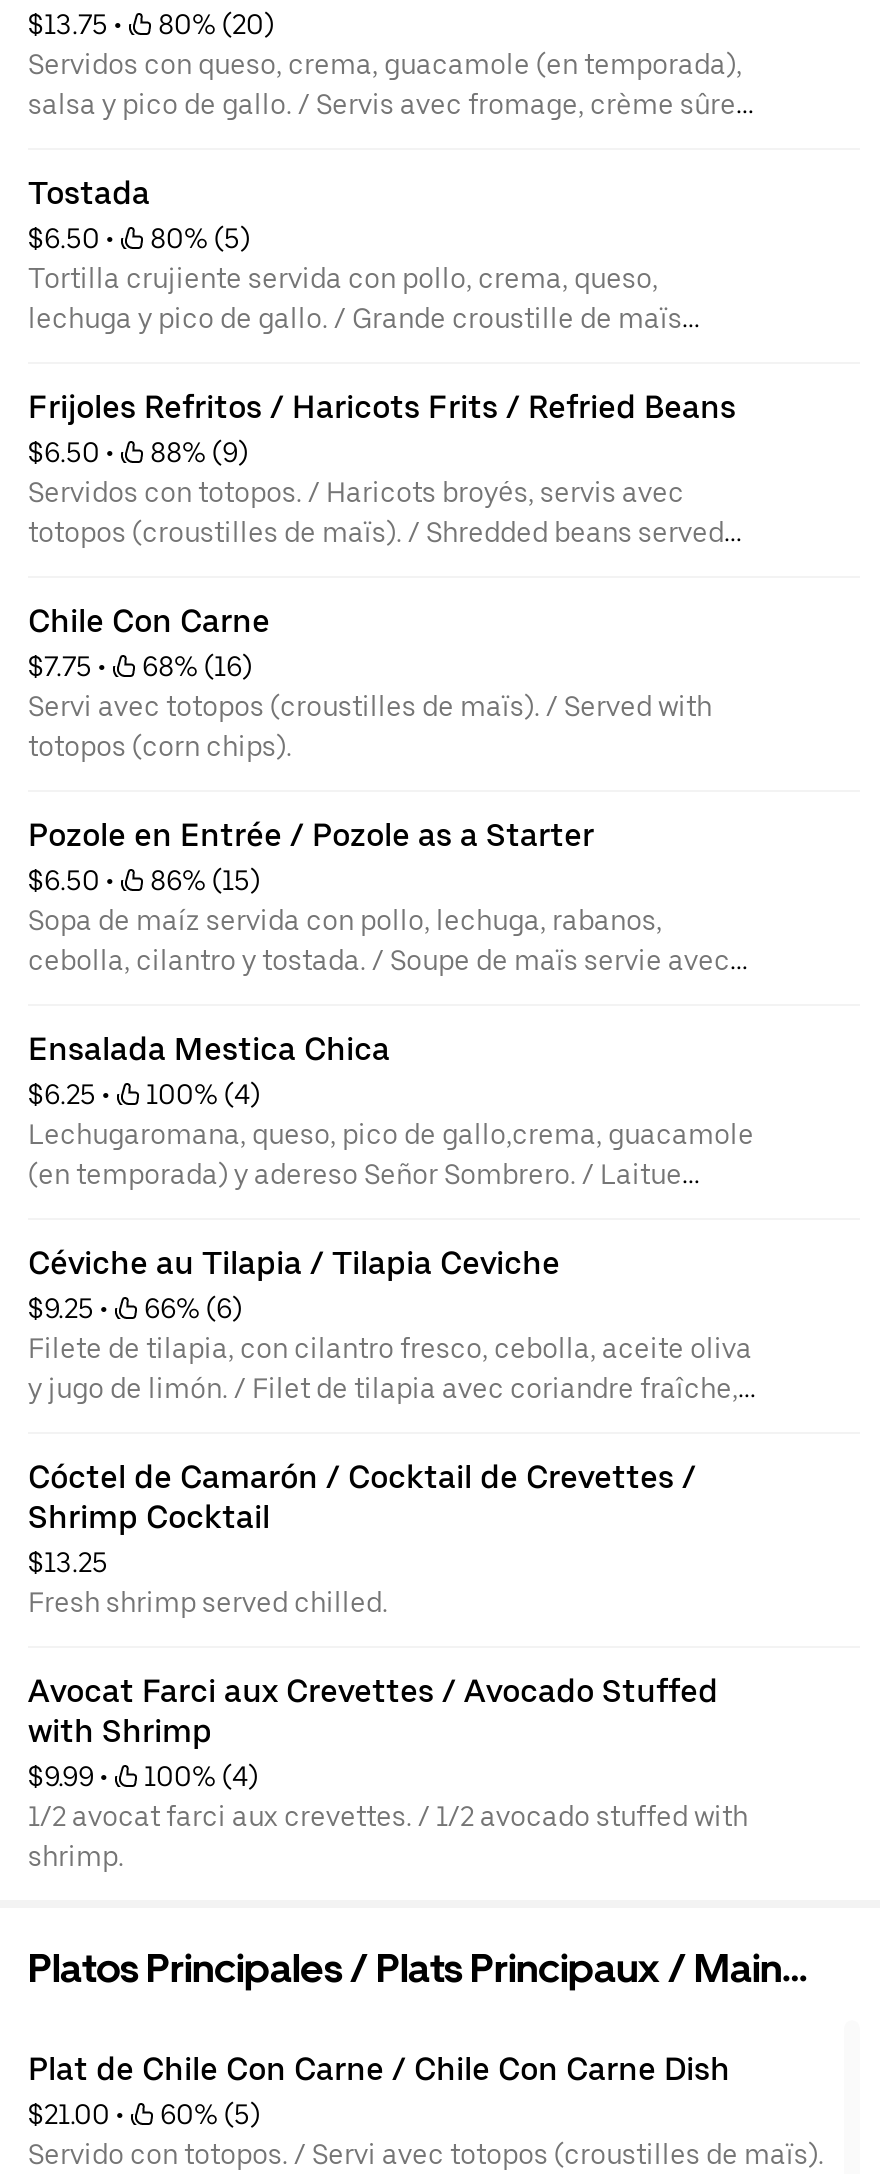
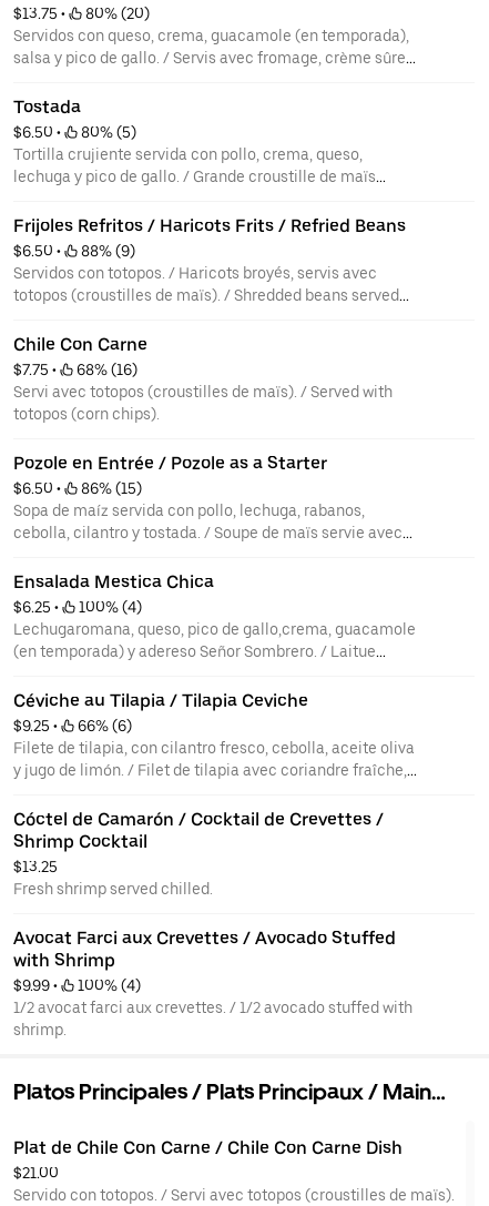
[28,2097,260,2129] $21.00 • | 60% (5) -> [13,1163,59,1181] $21.00

